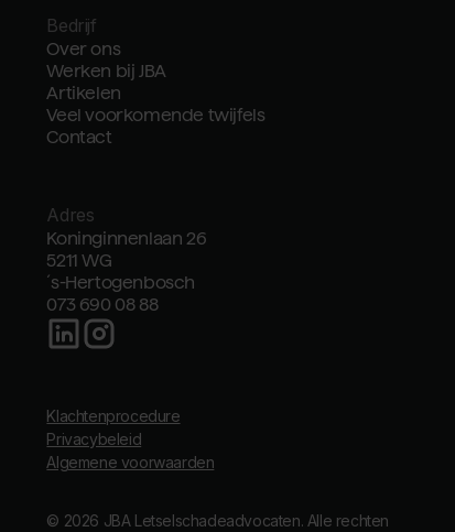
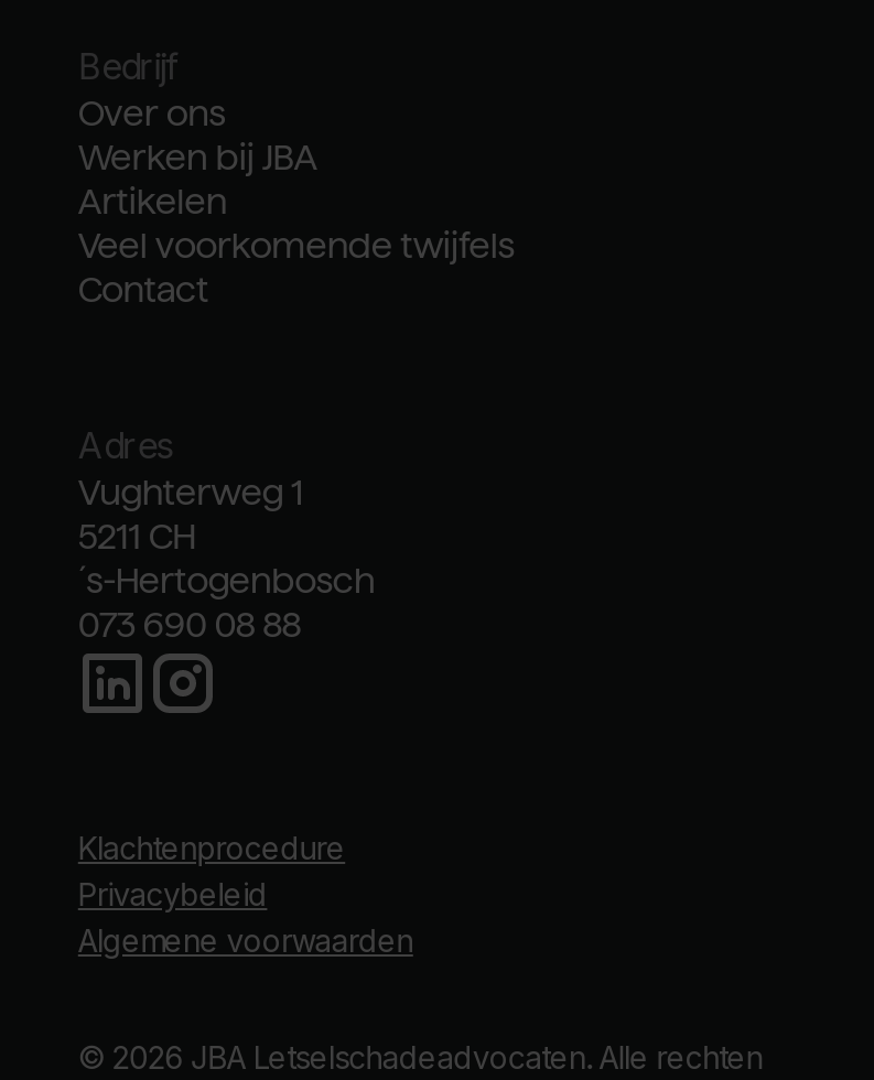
[47,228,206,271] Koninginnenlaan 26 | 5211 WG -> [78,472,303,558] Vughterweg 1 | 5211 CH

